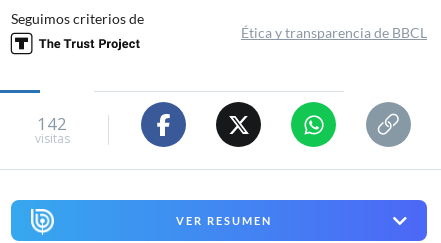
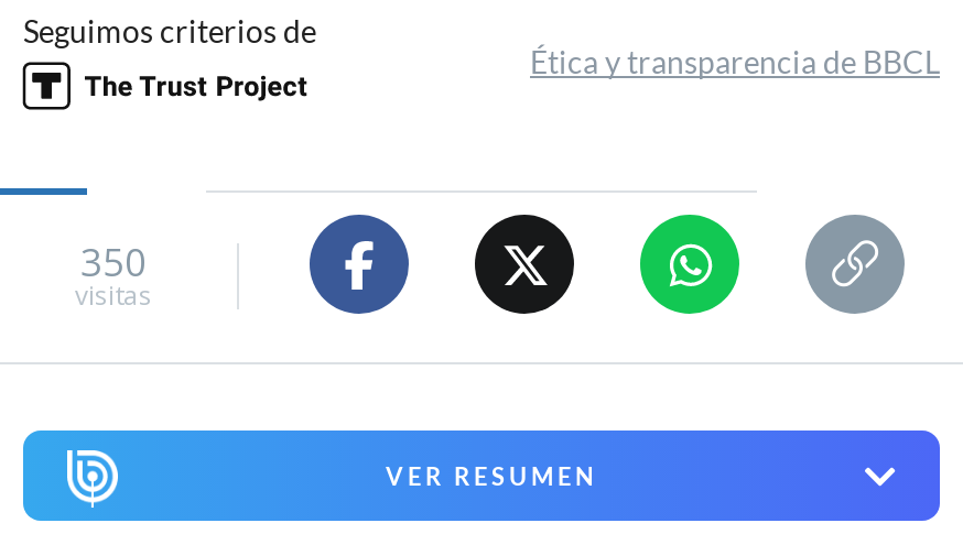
[37,112,67,135] 142 -> [80,237,147,287] 350

